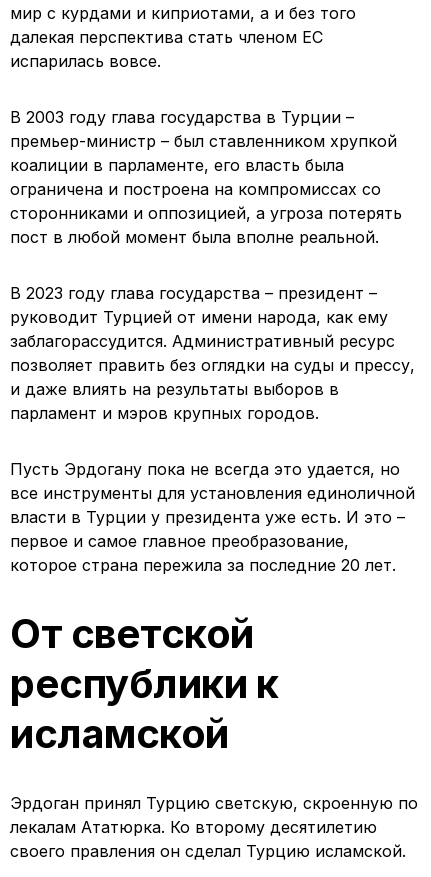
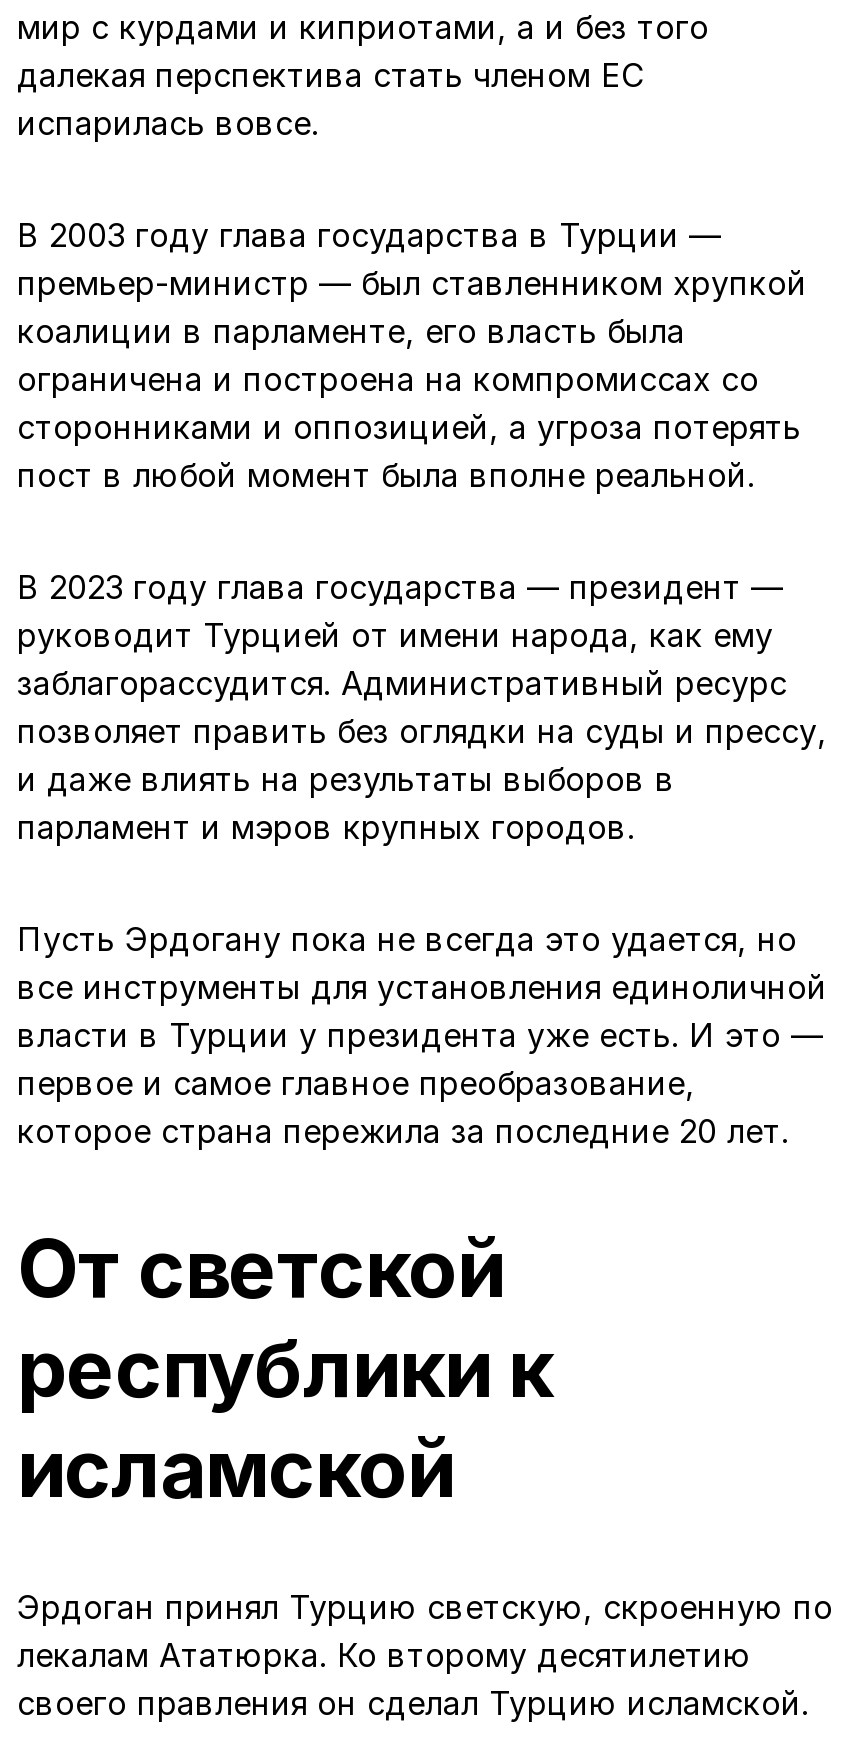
[10,107,354,127] В 2003 году глава государства в Турции – -> [17,214,721,254] В 2003 году глава государства в Турции —
[10,131,397,151] премьер-министр – был ставленником хрупкой -> [17,262,807,302] премьер-министр — был ставленником хрупкой
[10,283,377,303] В 2023 году глава государства – президент – -> [17,566,783,606] В 2023 году глава государства — президент —
[10,507,405,527] власти в Турции у президента уже есть. И это – -> [17,1014,823,1054] власти в Турции у президента уже есть. И это —

